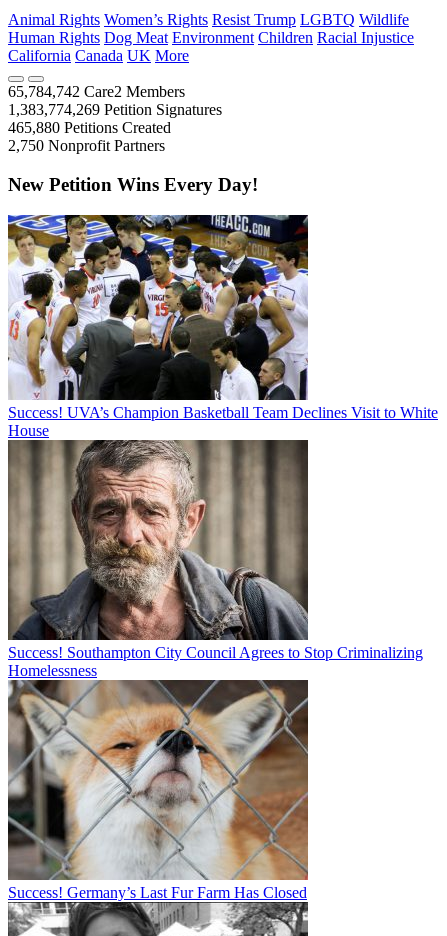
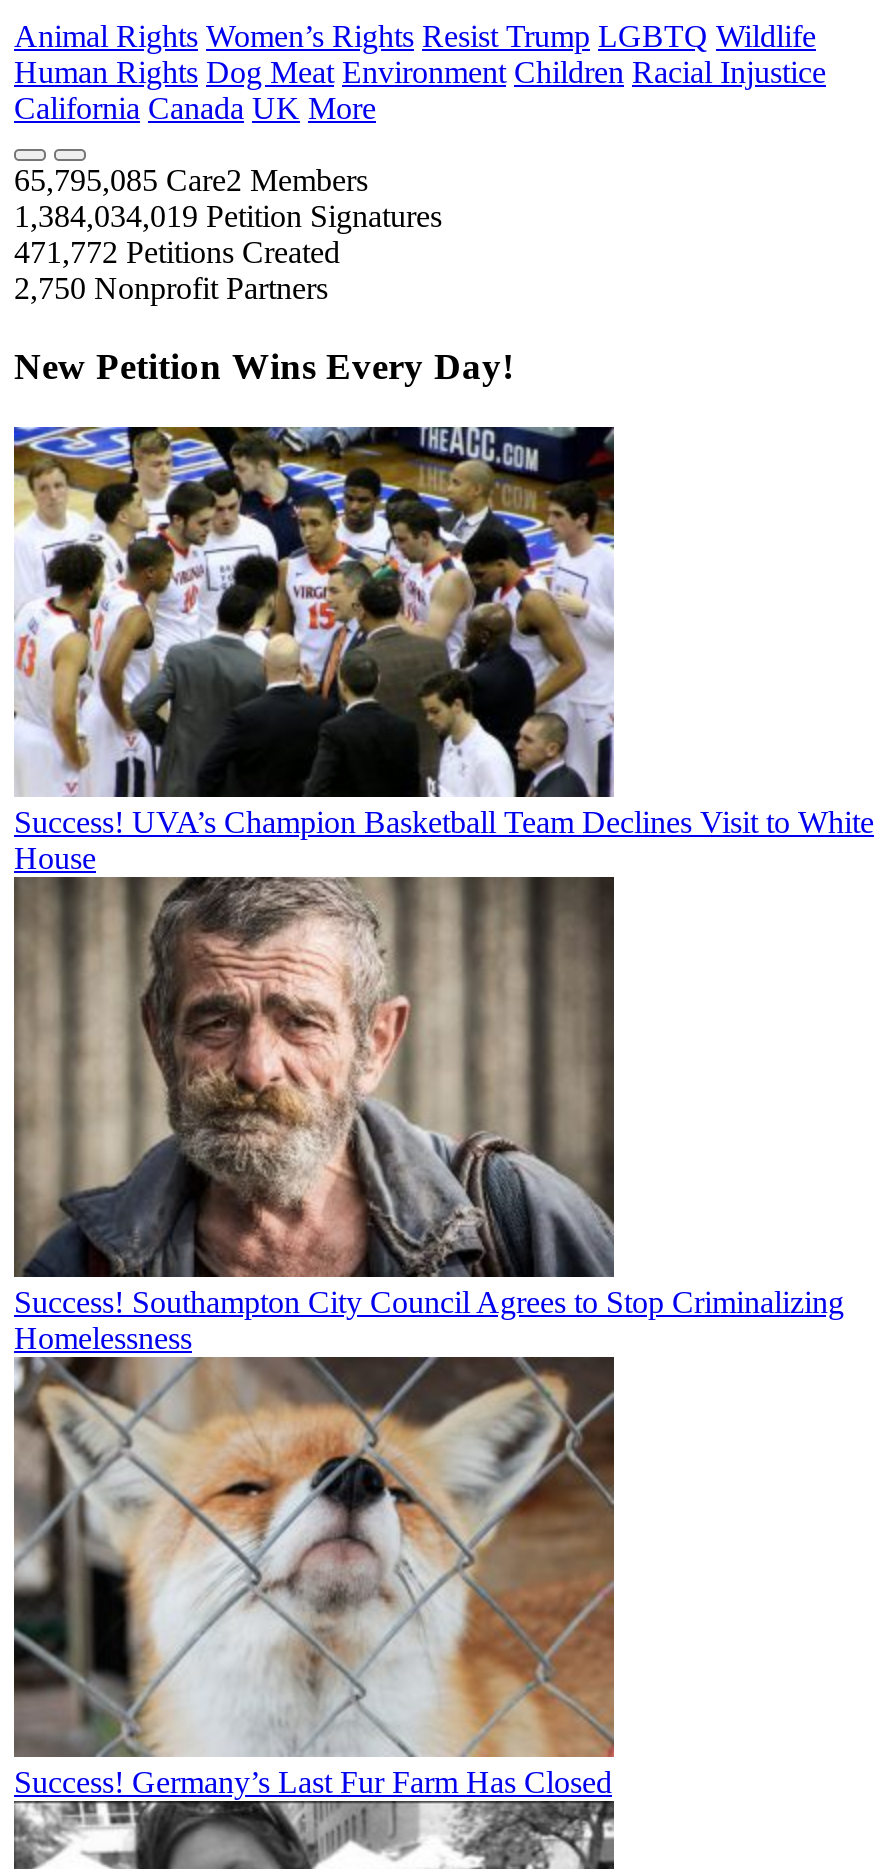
[8,83,185,100] 65,784,742 Care2 Members -> [14,164,368,198] 65,795,085 Care2 Members
[8,101,222,118] 1,383,774,269 Petition Signatures -> [14,200,442,234] 1,384,034,019 Petition Signatures
[8,119,171,136] 465,880 Petitions Created -> [14,236,340,270] 471,772 Petitions Created

